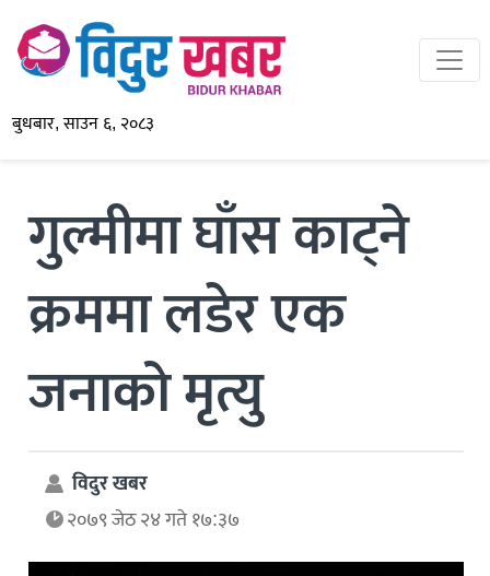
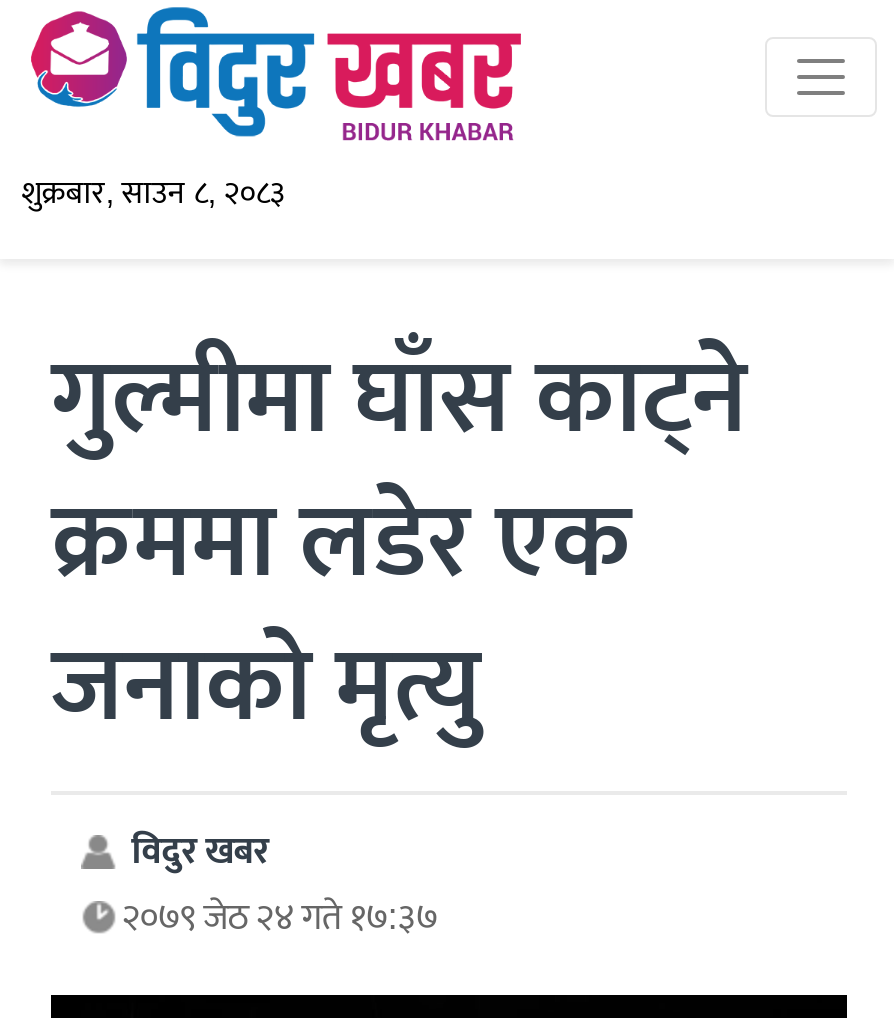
[12,109,154,139] बुधबार, साउन ६, २०८३ -> [21,167,285,221] शुक्रबार, साउन ८, २०८३

